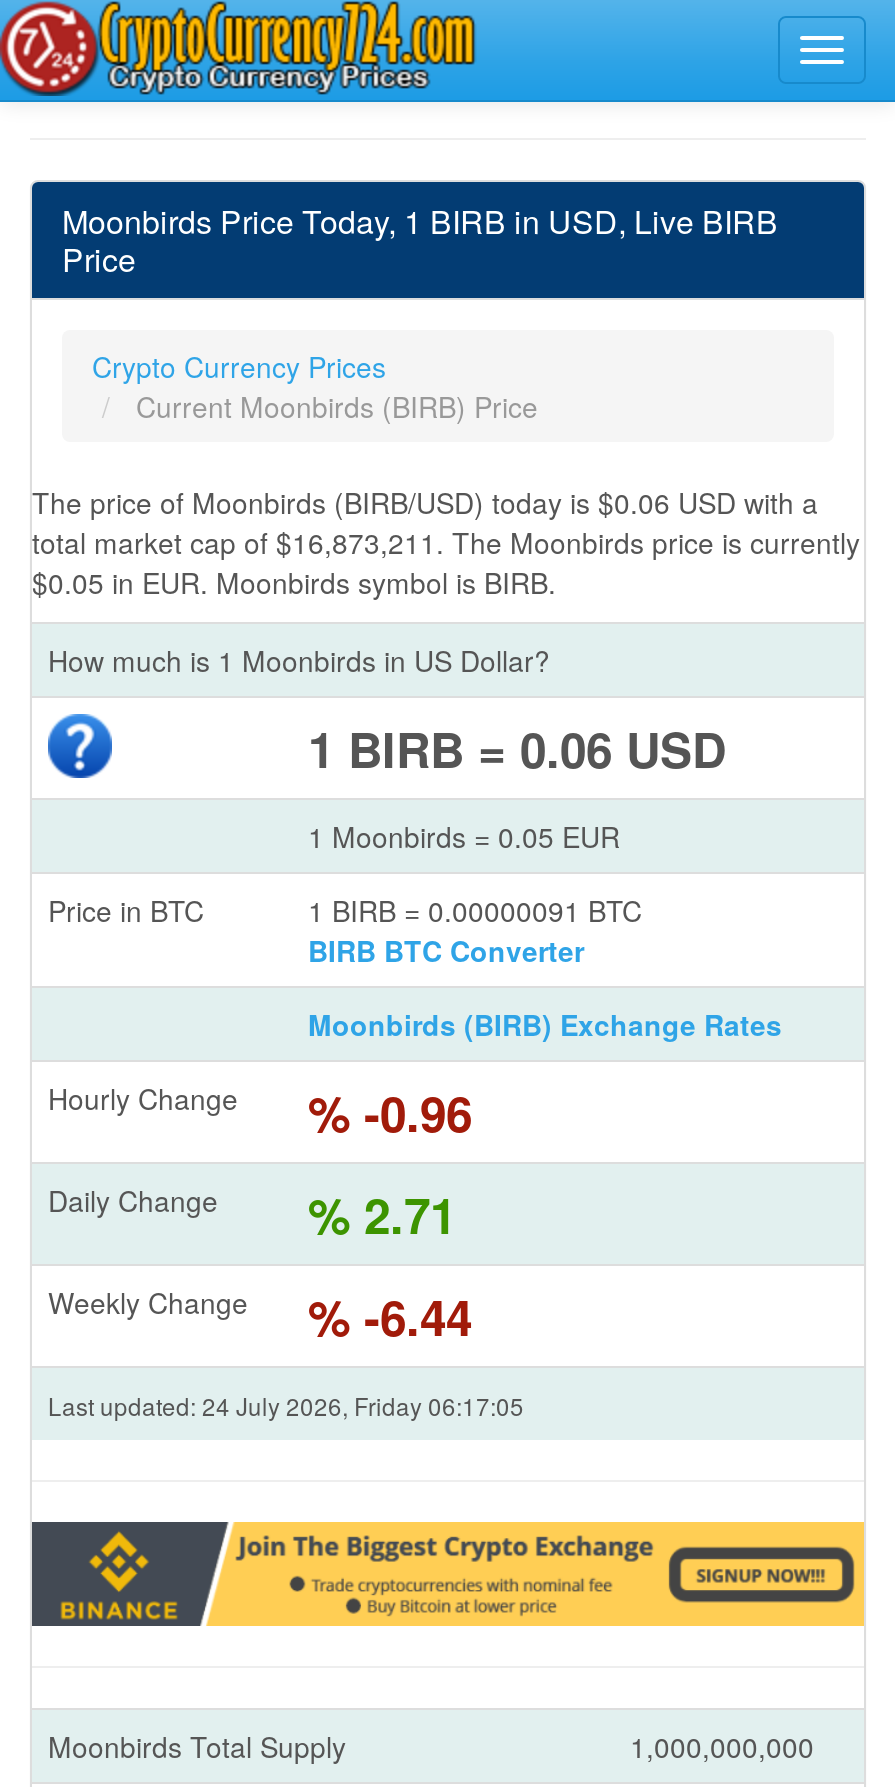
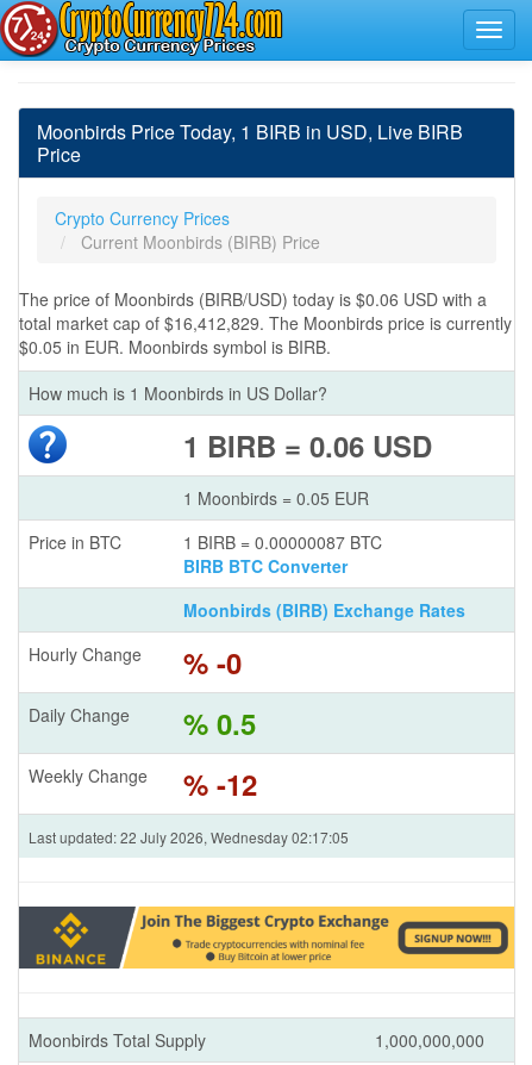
[32,522,860,562] total market cap of $16,873,211. The Moonbirds price is currently -> [19,311,512,335] total market cap of $16,412,829. The Moonbirds price is currently
[308,890,642,930] 1 BIRB = 0.00000091 BTC -> [183,530,382,554] 1 BIRB = 0.00000087 BTC
[48,1078,472,1146] Hourly Change % -0.96 -> [29,642,242,683] Hourly Change % -0
[308,1180,456,1248] % 2.71 -> [183,703,256,743] % 0.5
[48,1282,472,1350] Weekly Change % -6.44 -> [29,764,257,804] Weekly Change % -12
[48,1388,524,1422] Last updated: 24 July 2026, Friday 06:17:05 -> [29,827,349,847] Last updated: 22 July 2026, Wednesday 02:17:05

